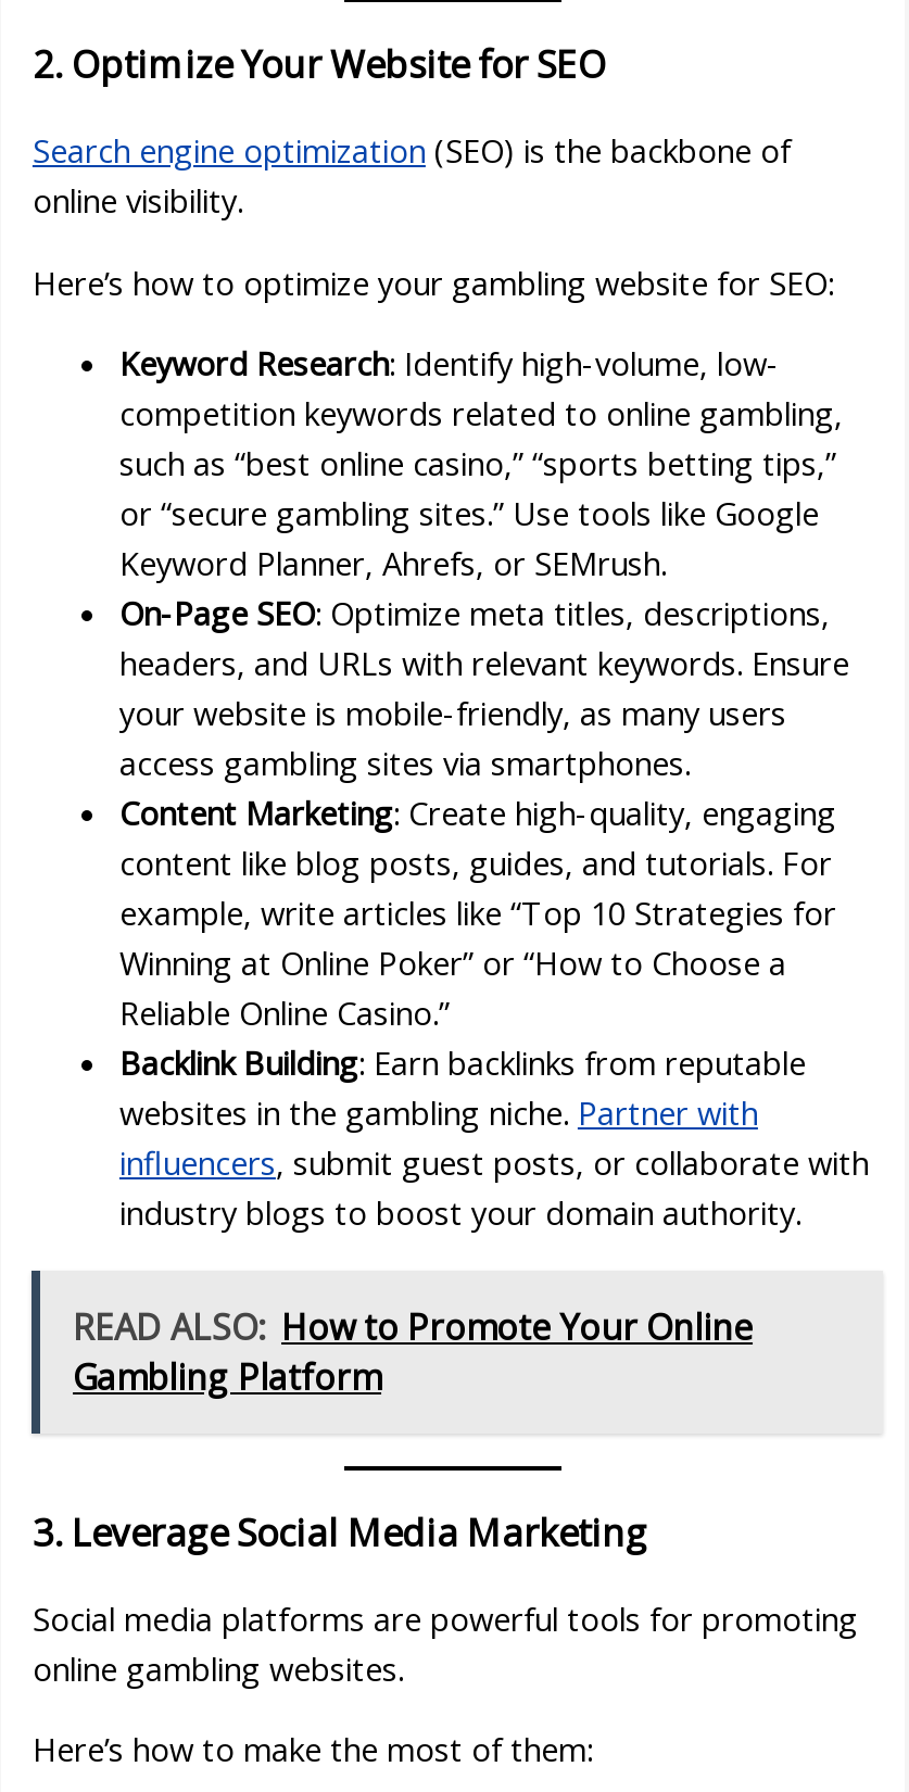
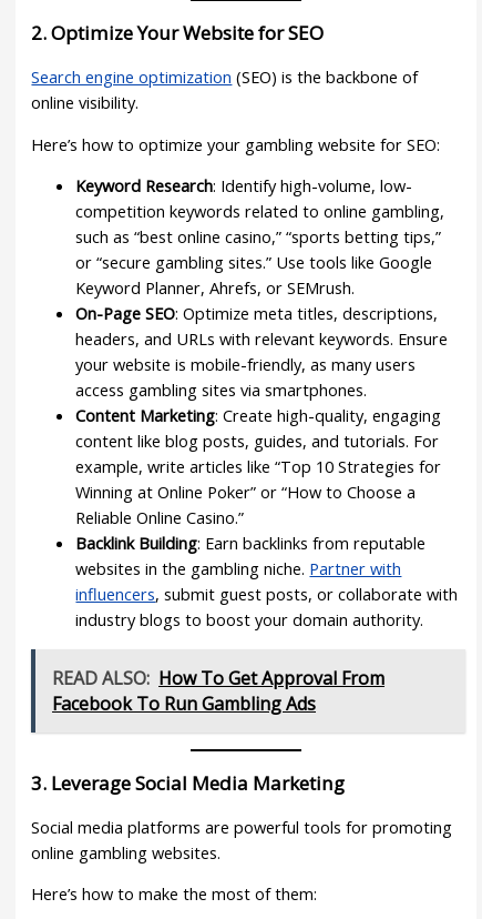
[73,1302,753,1400] READ ALSO: How to Promote Your Online | Gambling Platform -> [52,665,384,715] READ ALSO: How To Get Approval From | Facebook To Run Gambling Ads

